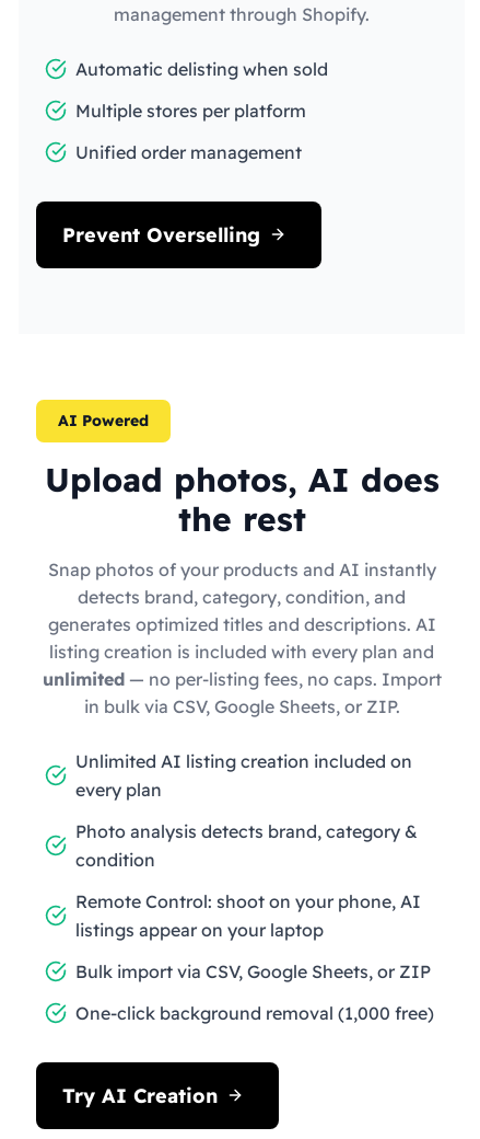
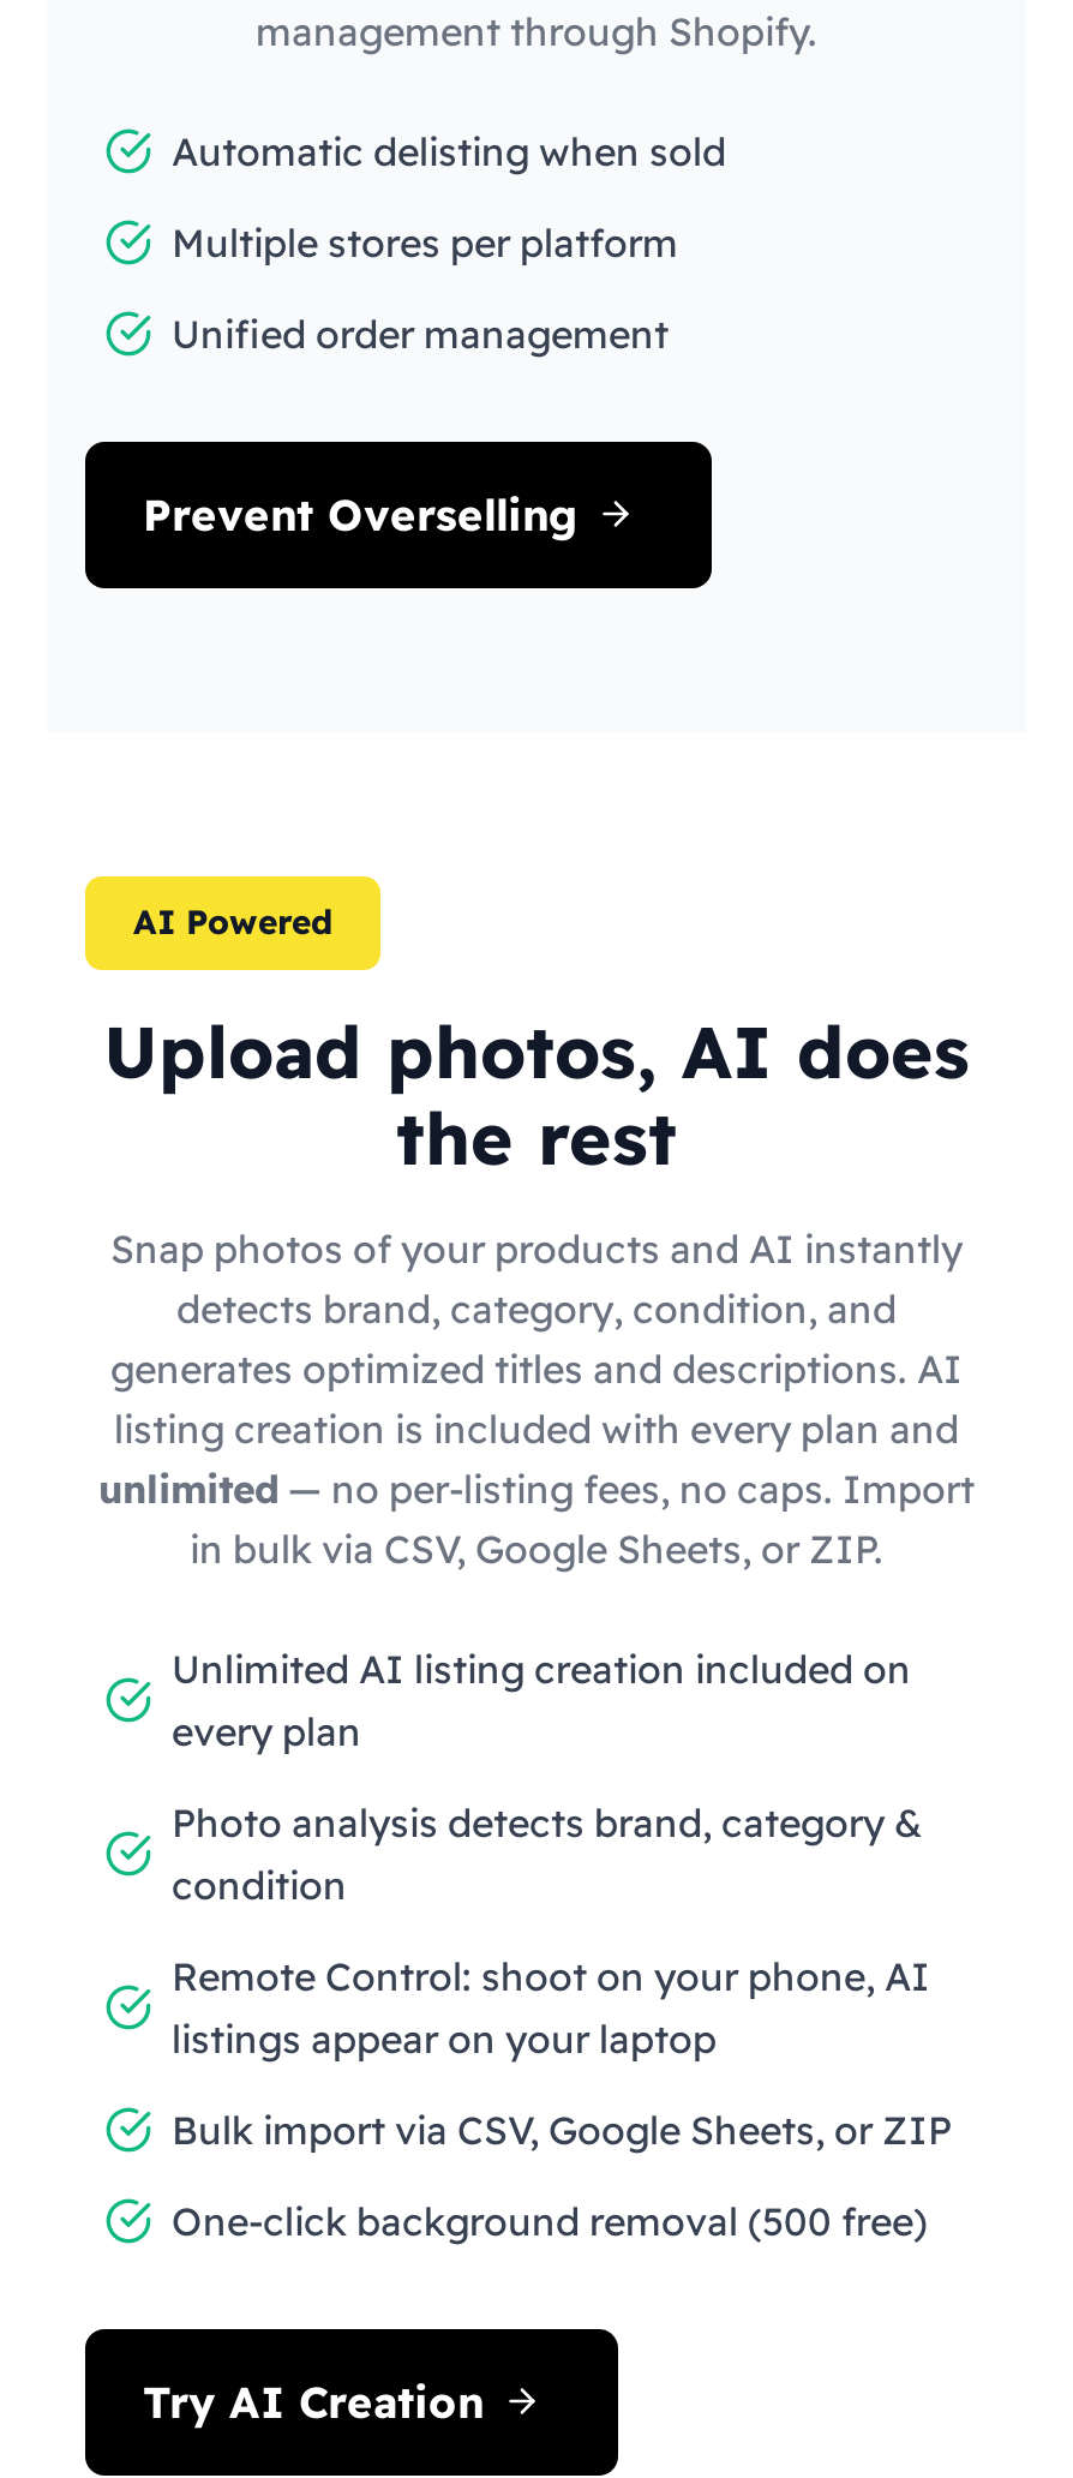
[75,1002,434,1024] One-click background removal (1,000 free) -> [172,2197,928,2245] One-click background removal (500 free)

